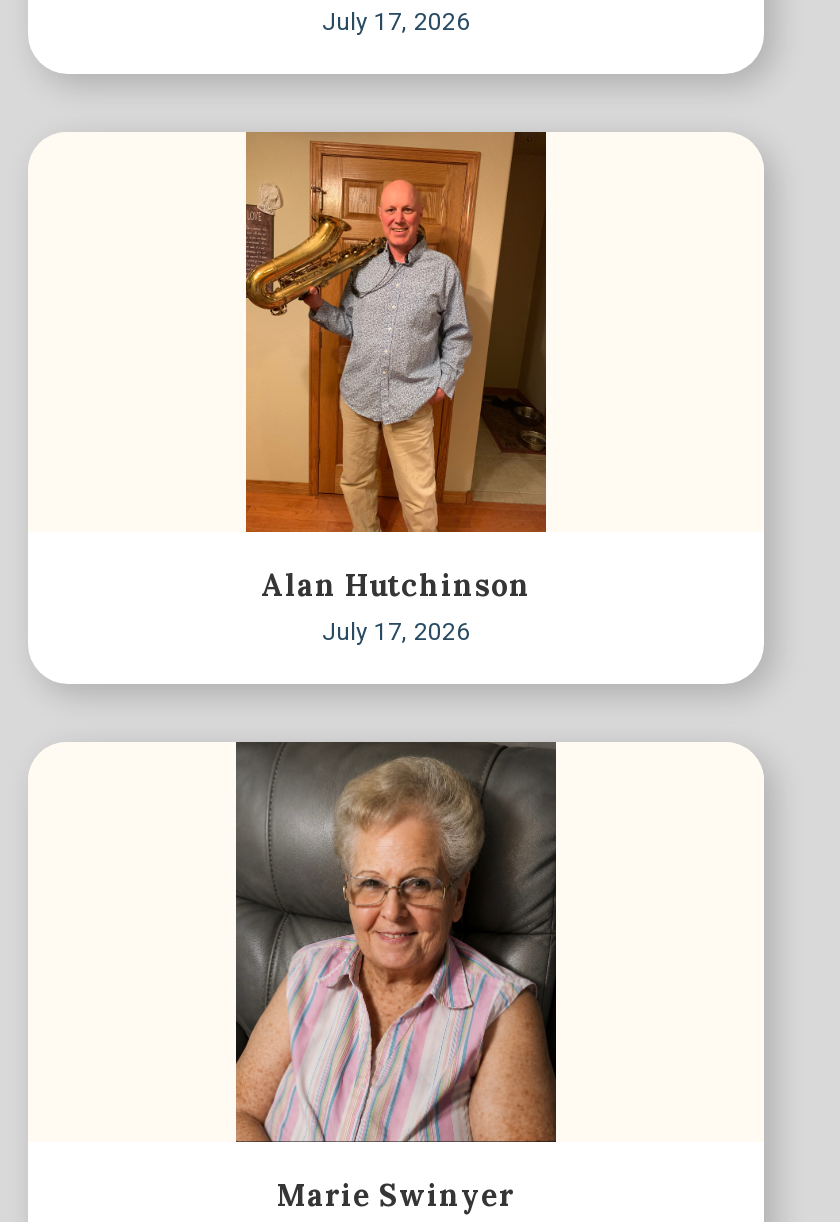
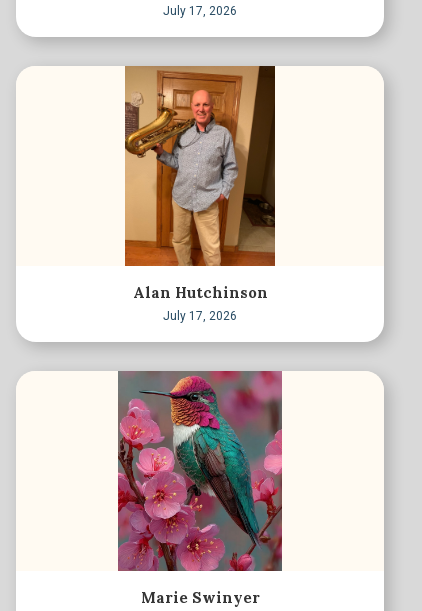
[232,740,560,1144] [image] -> [117,370,283,572] [image]

